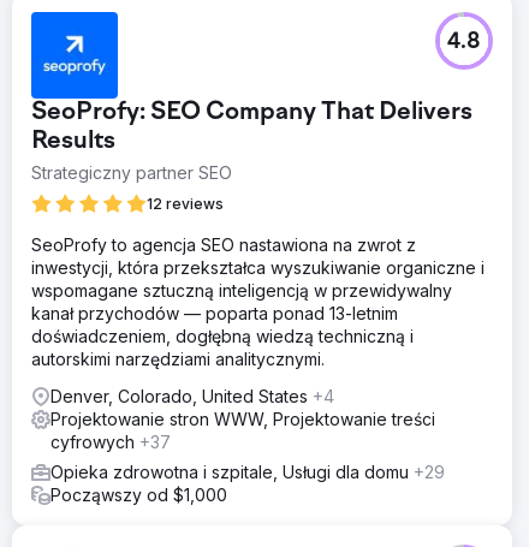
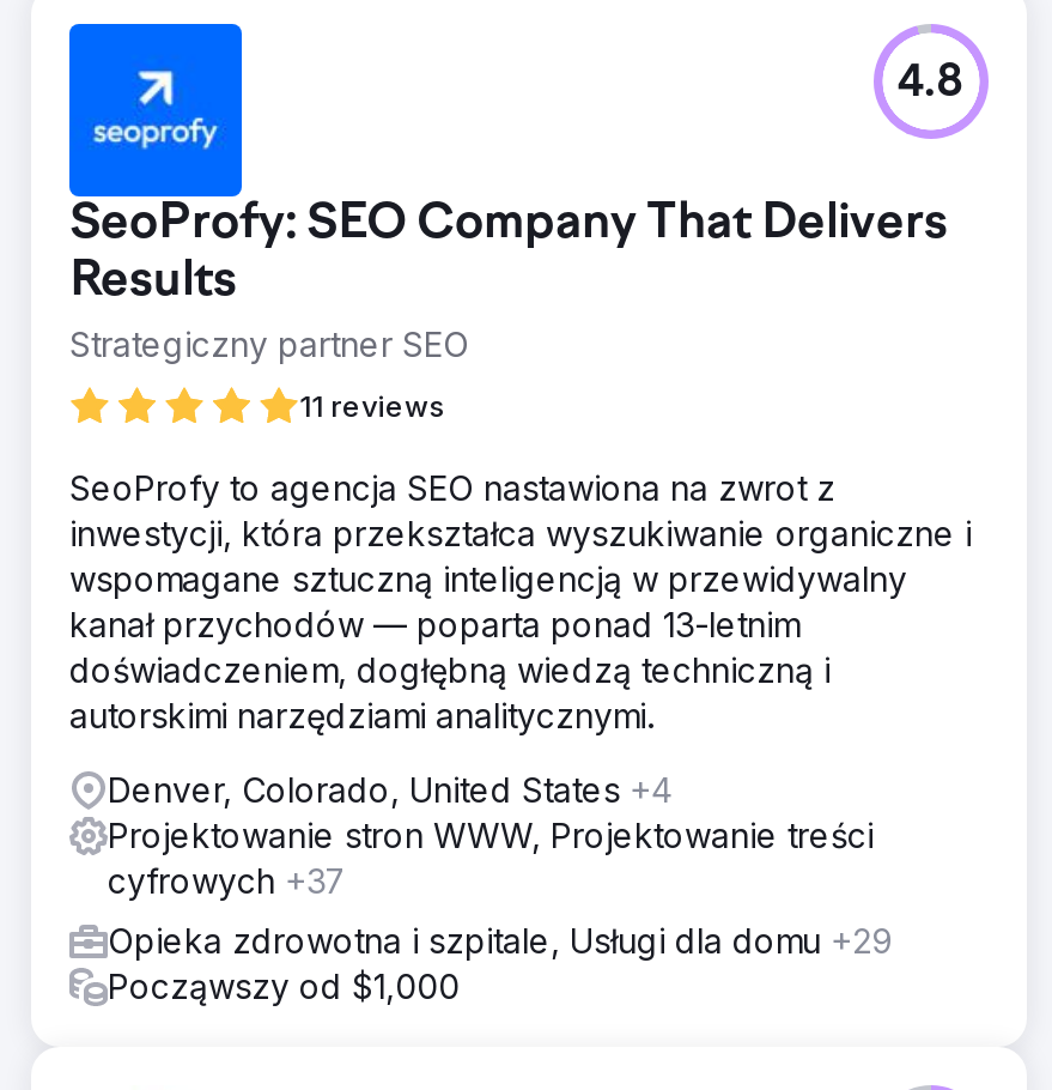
[147,195,224,213] 12 reviews -> [299,388,445,424] 11 reviews

